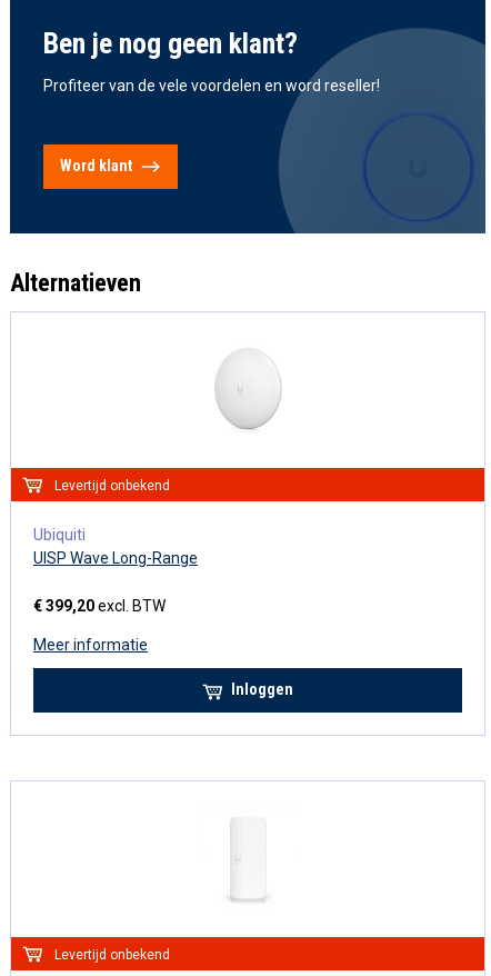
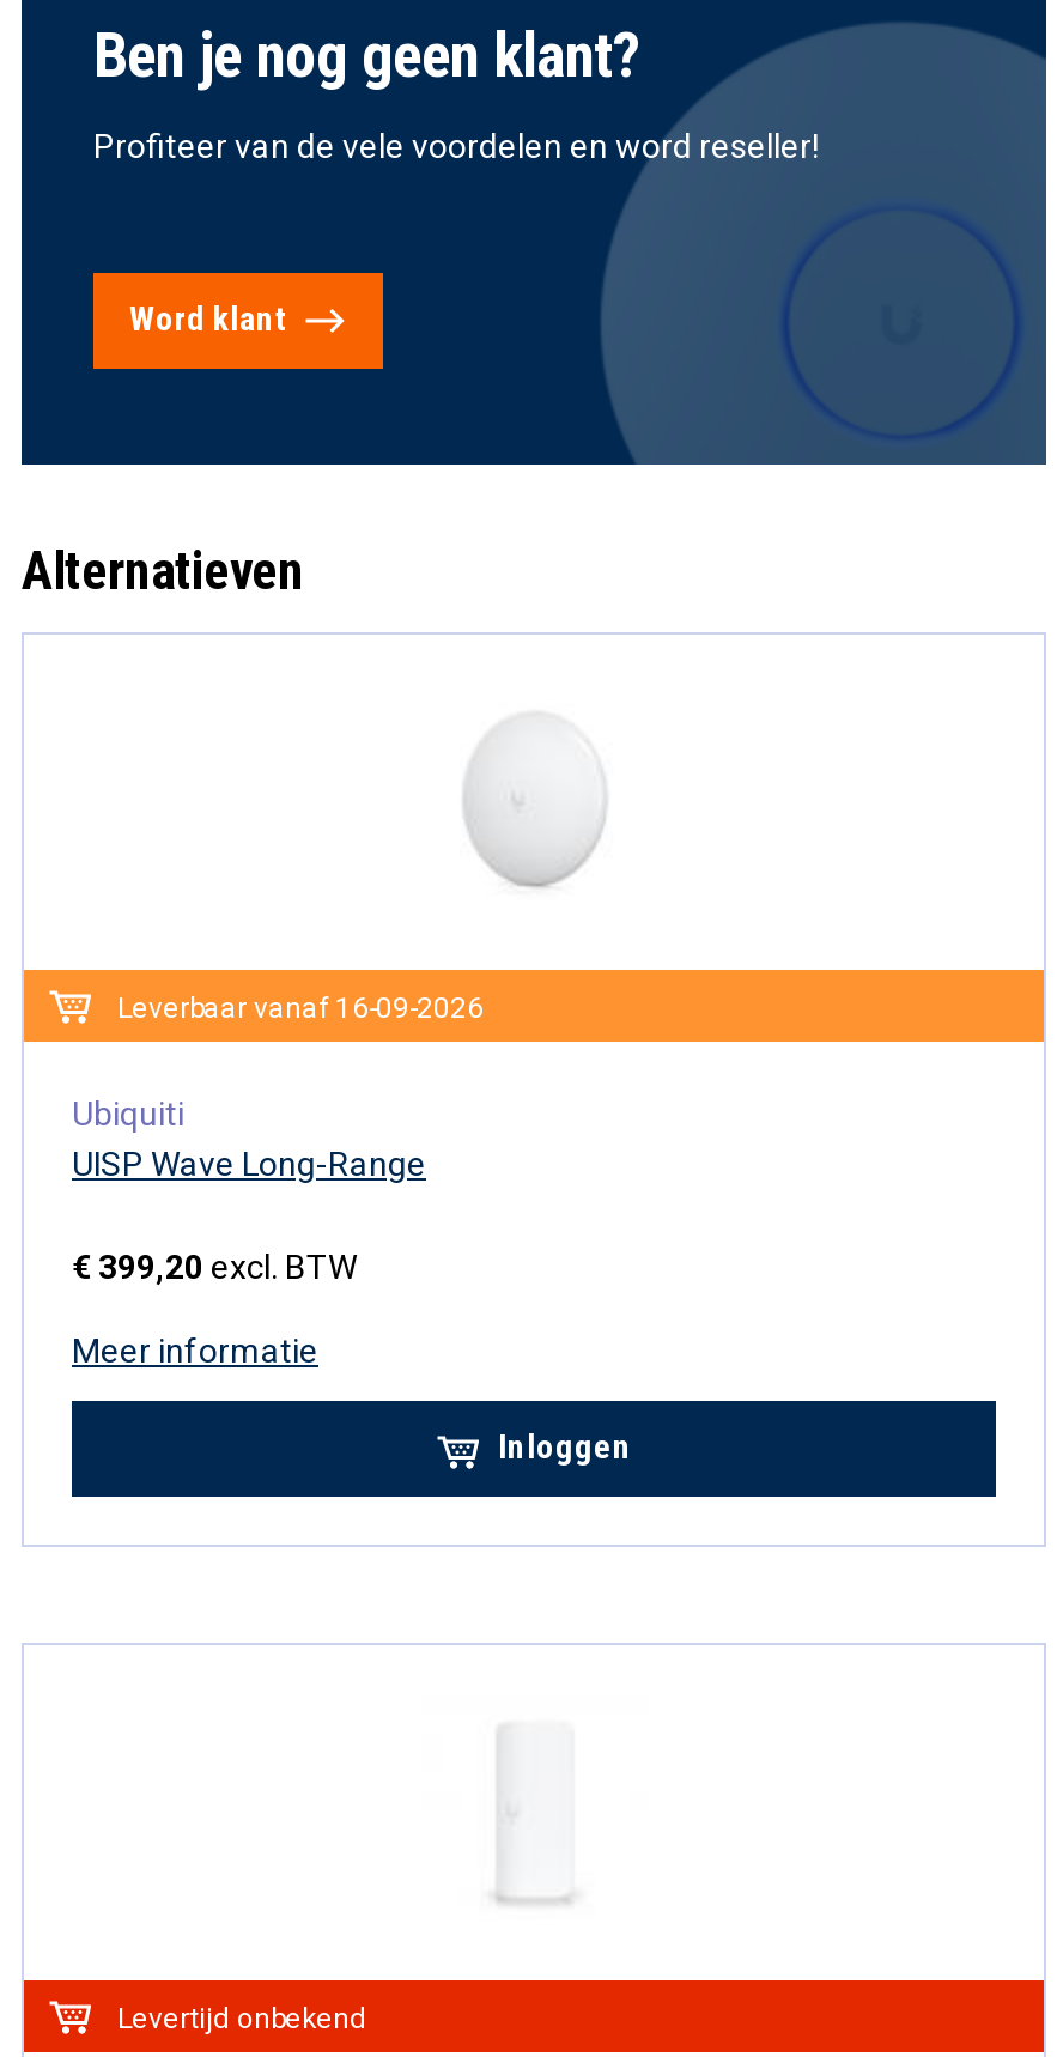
[51,477,170,493] Levertijd onbekend -> [110,990,484,1024] Leverbaar vanaf 16-09-2026

